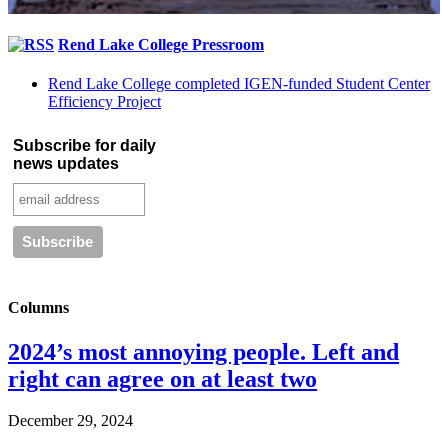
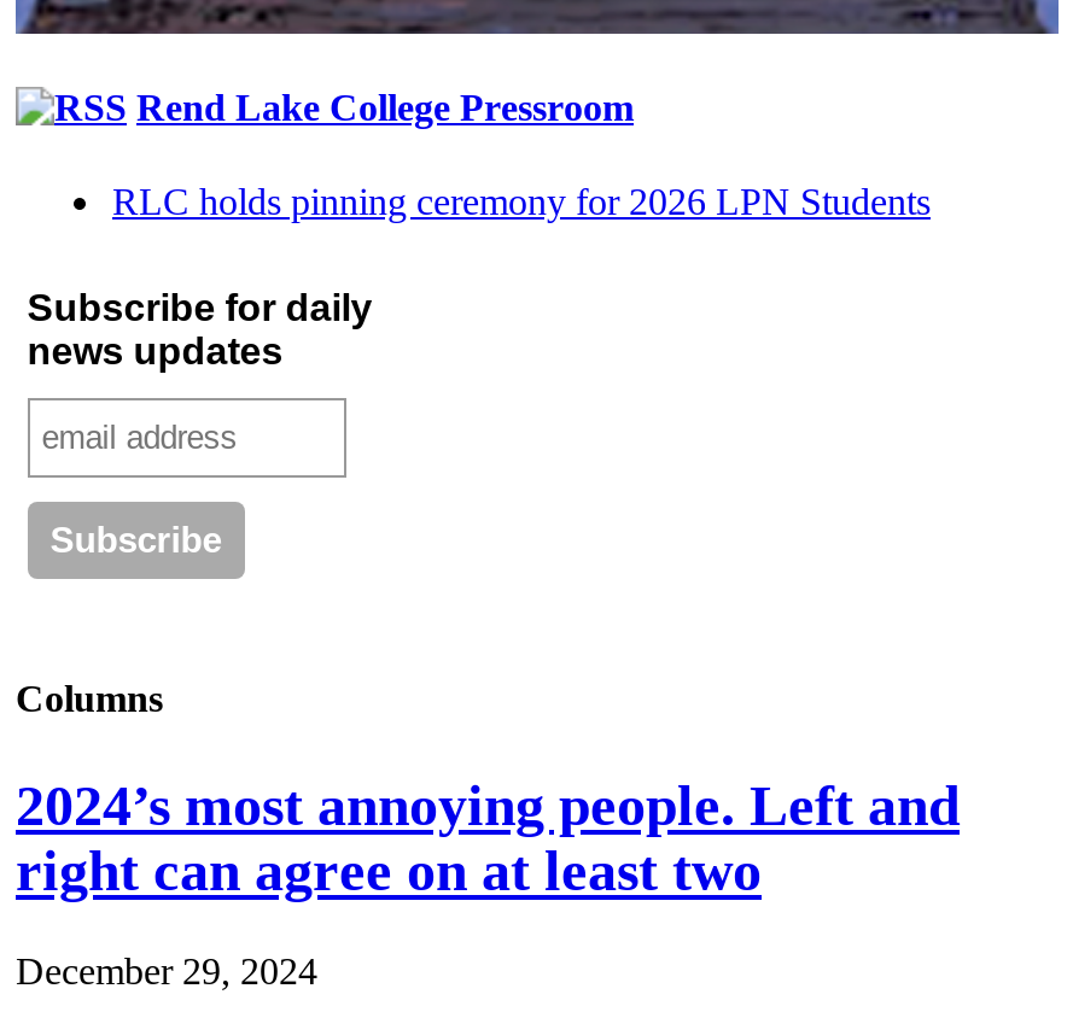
[48,75,430,110] Rend Lake College completed IGEN-funded Student Center | Efficiency Project -> [112,181,931,222] RLC holds pinning ceremony for 2026 LPN Students

